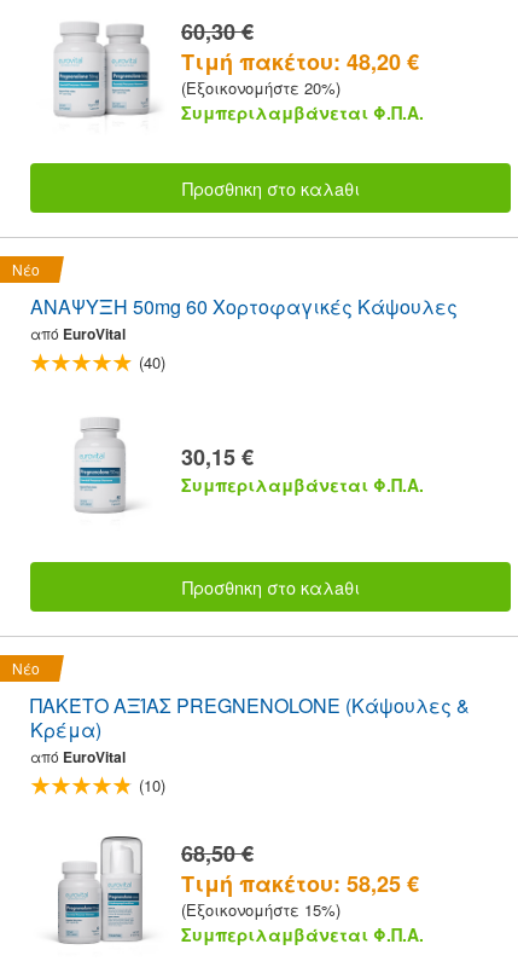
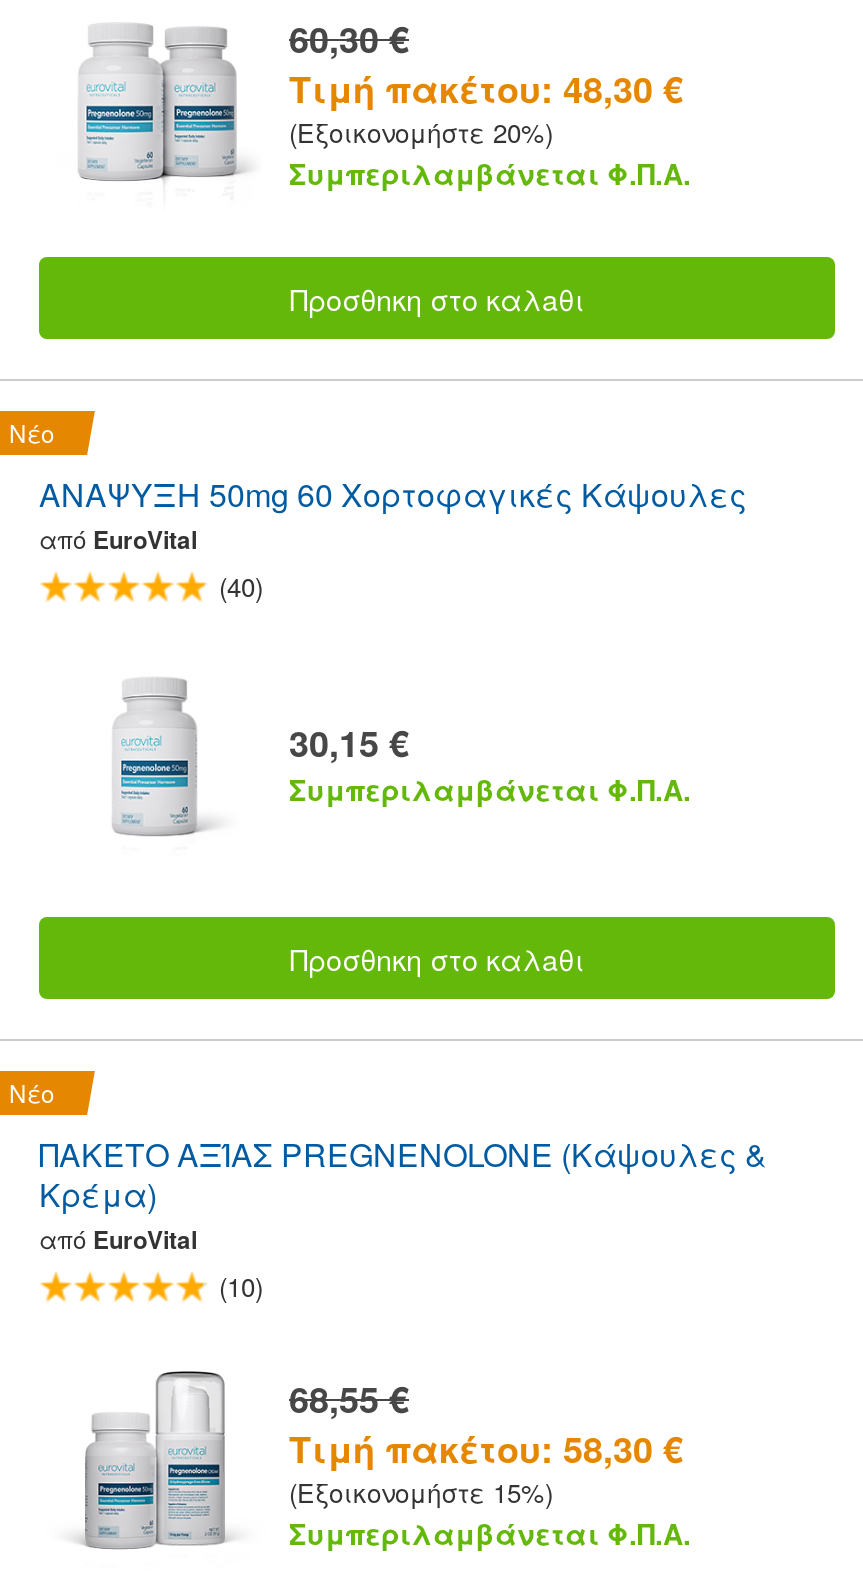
[181,46,419,78] Τιμή πακέτου: 48,20 € -> [289,64,683,116] Τιμή πακέτου: 48,30 €
[181,838,254,869] 68,50 € -> [289,1373,409,1425] 68,55 €
[181,868,419,899] Τιμή πακέτου: 58,25 € -> [289,1423,683,1475] Τιμή πακέτου: 58,30 €

